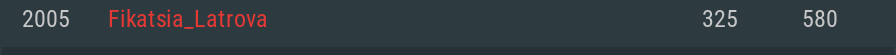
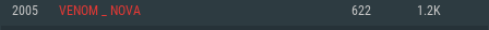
[108,9,838,31] Fikatsia_Latrova | 325 | 580 -> [59,5,441,17] VENOM _ NOVA | 622 | 1.2K

